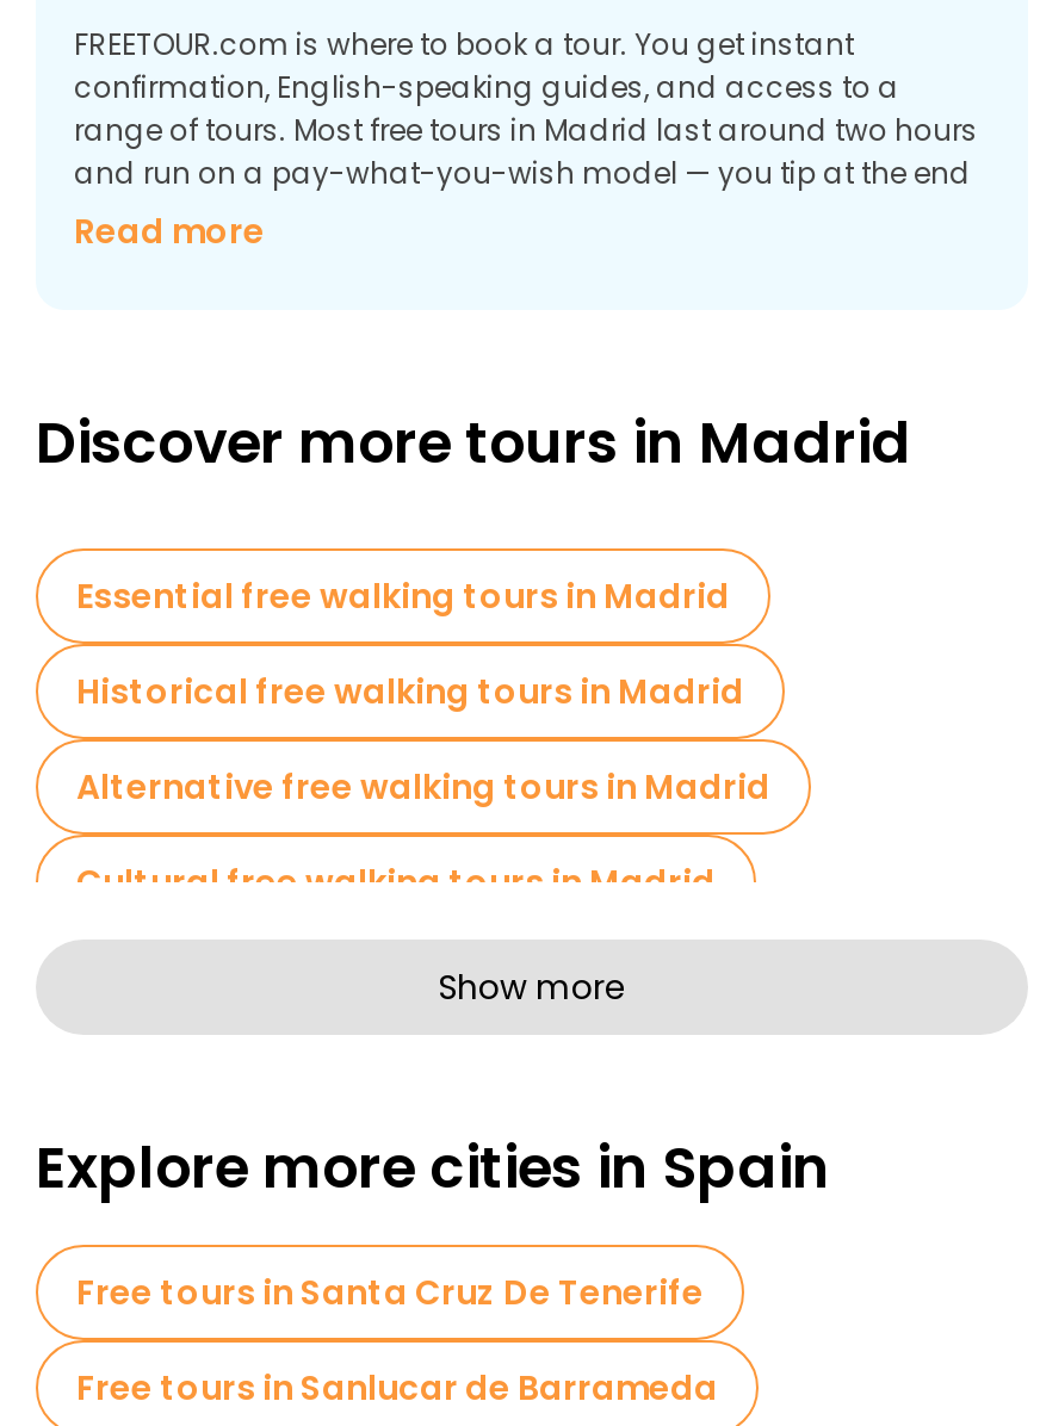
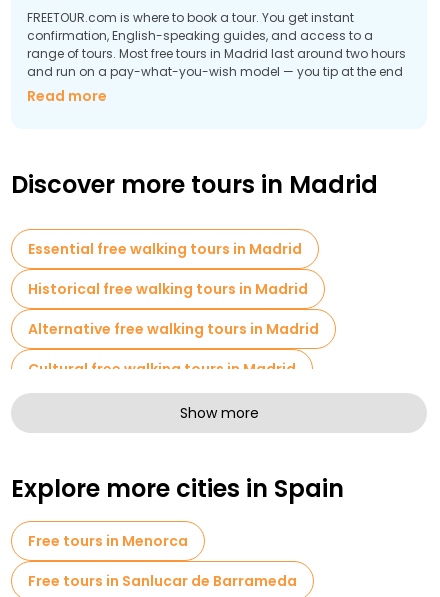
[76,1269,704,1316] Free tours in Santa Cruz De Tenerife -> [28,531,188,551] Free tours in Menorca

